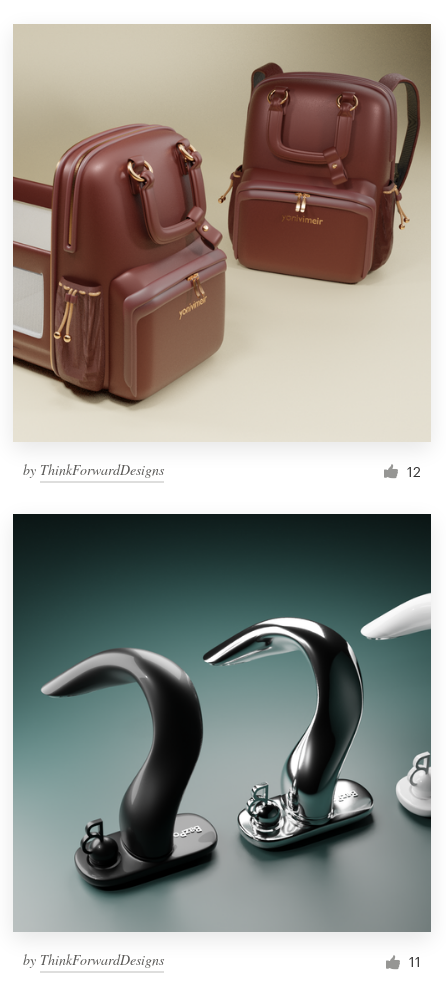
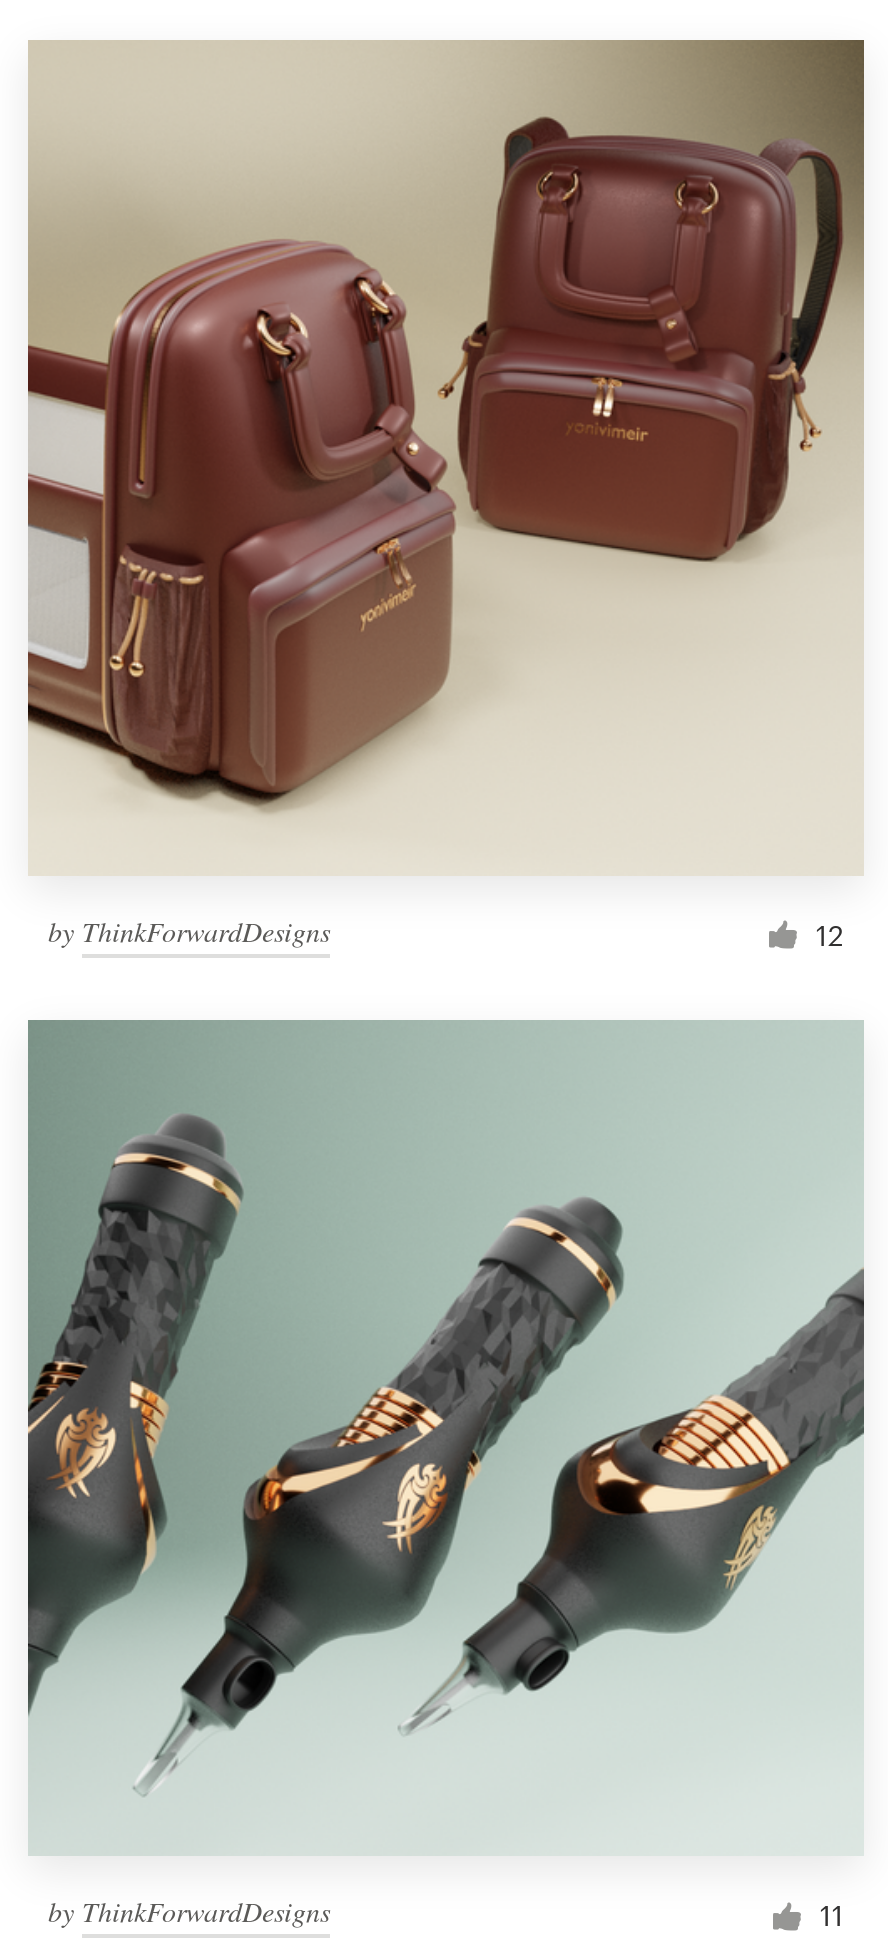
[13,513,432,932] [image] -> [26,1020,864,1854] [image]

